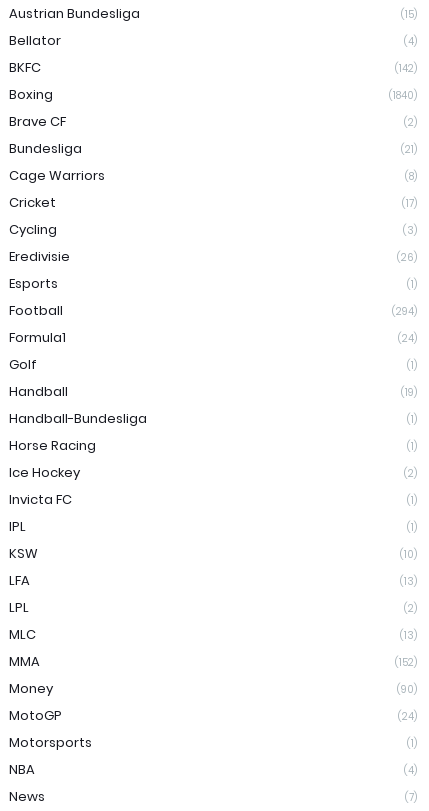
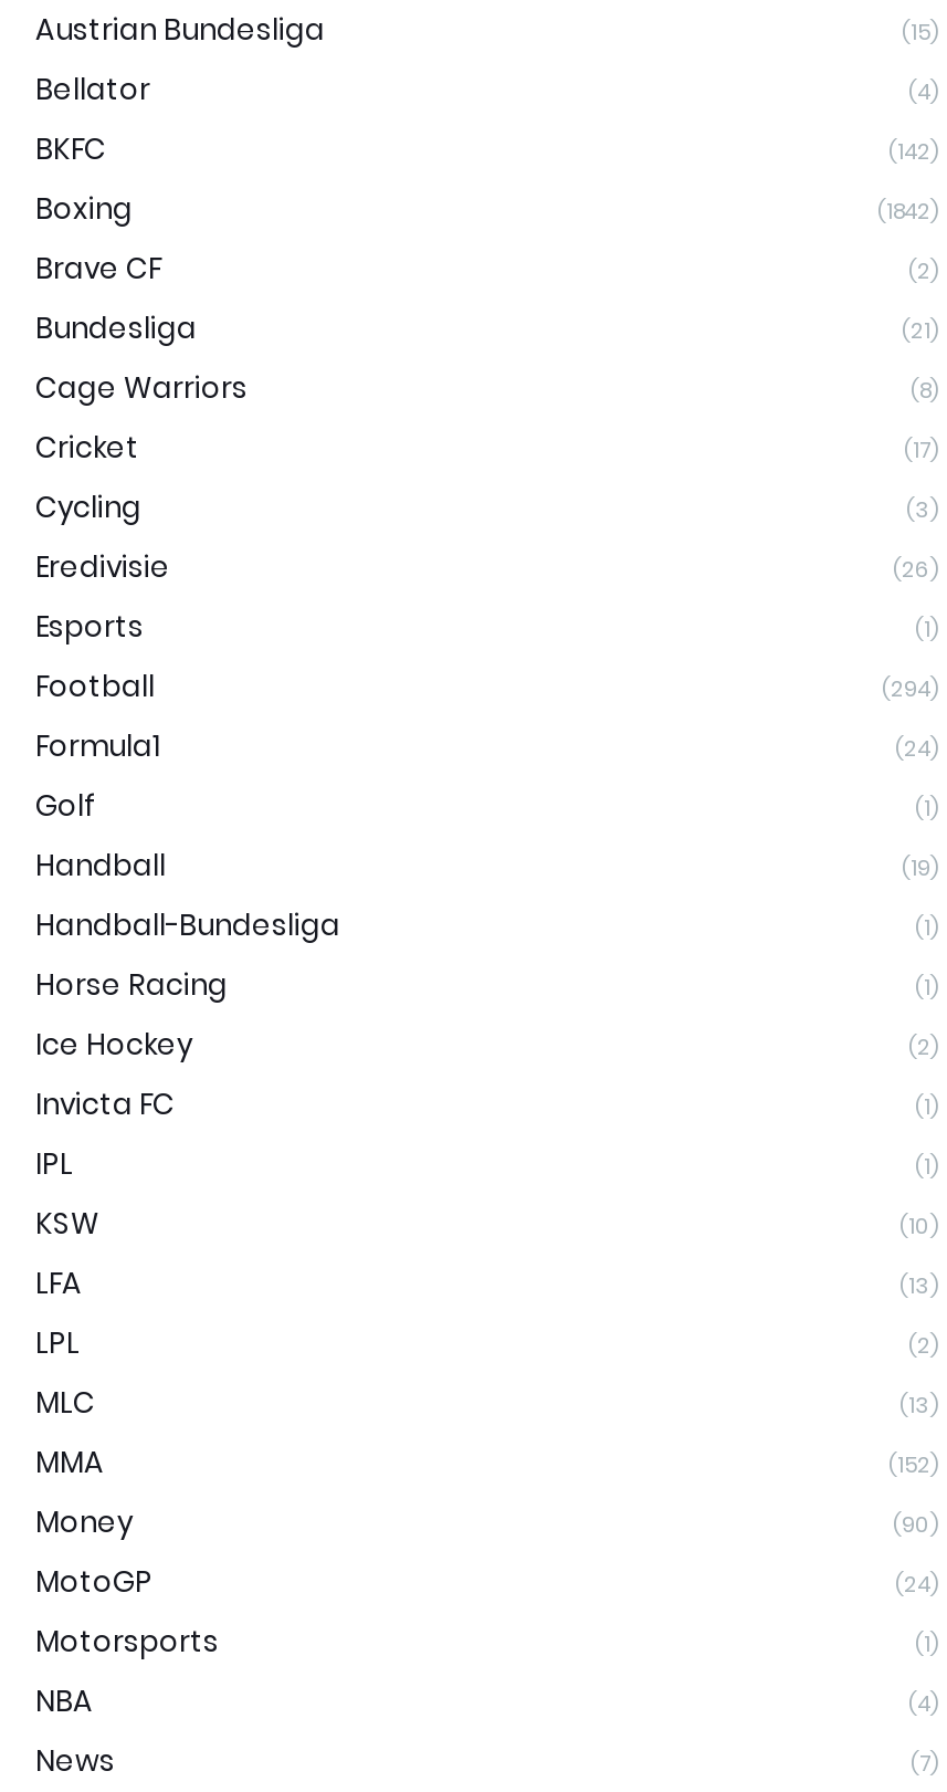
[389,88,417,103] (1840) -> [877,195,937,228] (1842)

